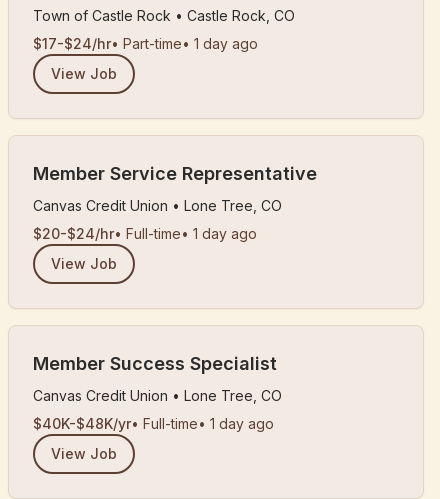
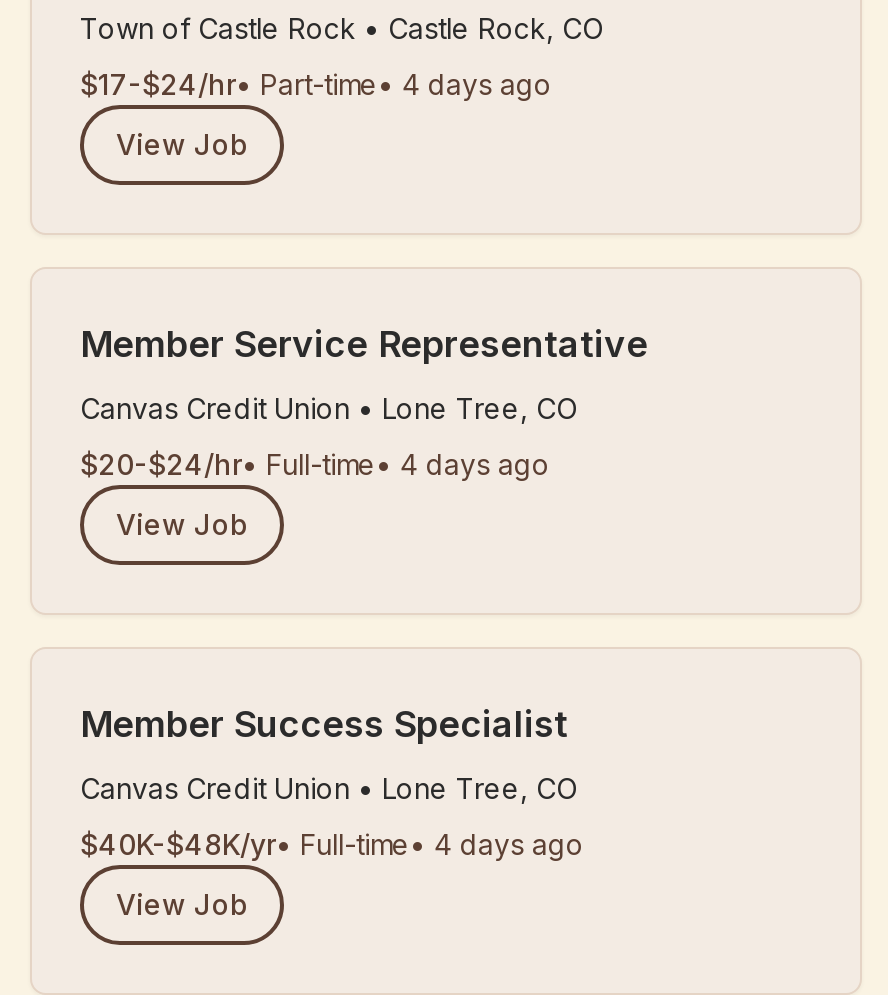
[33,35,258,52] $17-$24/hr• Part-time • 1 day ago -> [80,67,552,101] $17-$24/hr• Part-time • 4 days ago
[33,225,257,242] $20-$24/hr• Full-time • 1 day ago -> [80,447,550,481] $20-$24/hr• Full-time • 4 days ago
[33,415,274,432] $40K-$48K/yr• Full-time • 1 day ago -> [80,827,584,861] $40K-$48K/yr• Full-time • 4 days ago

